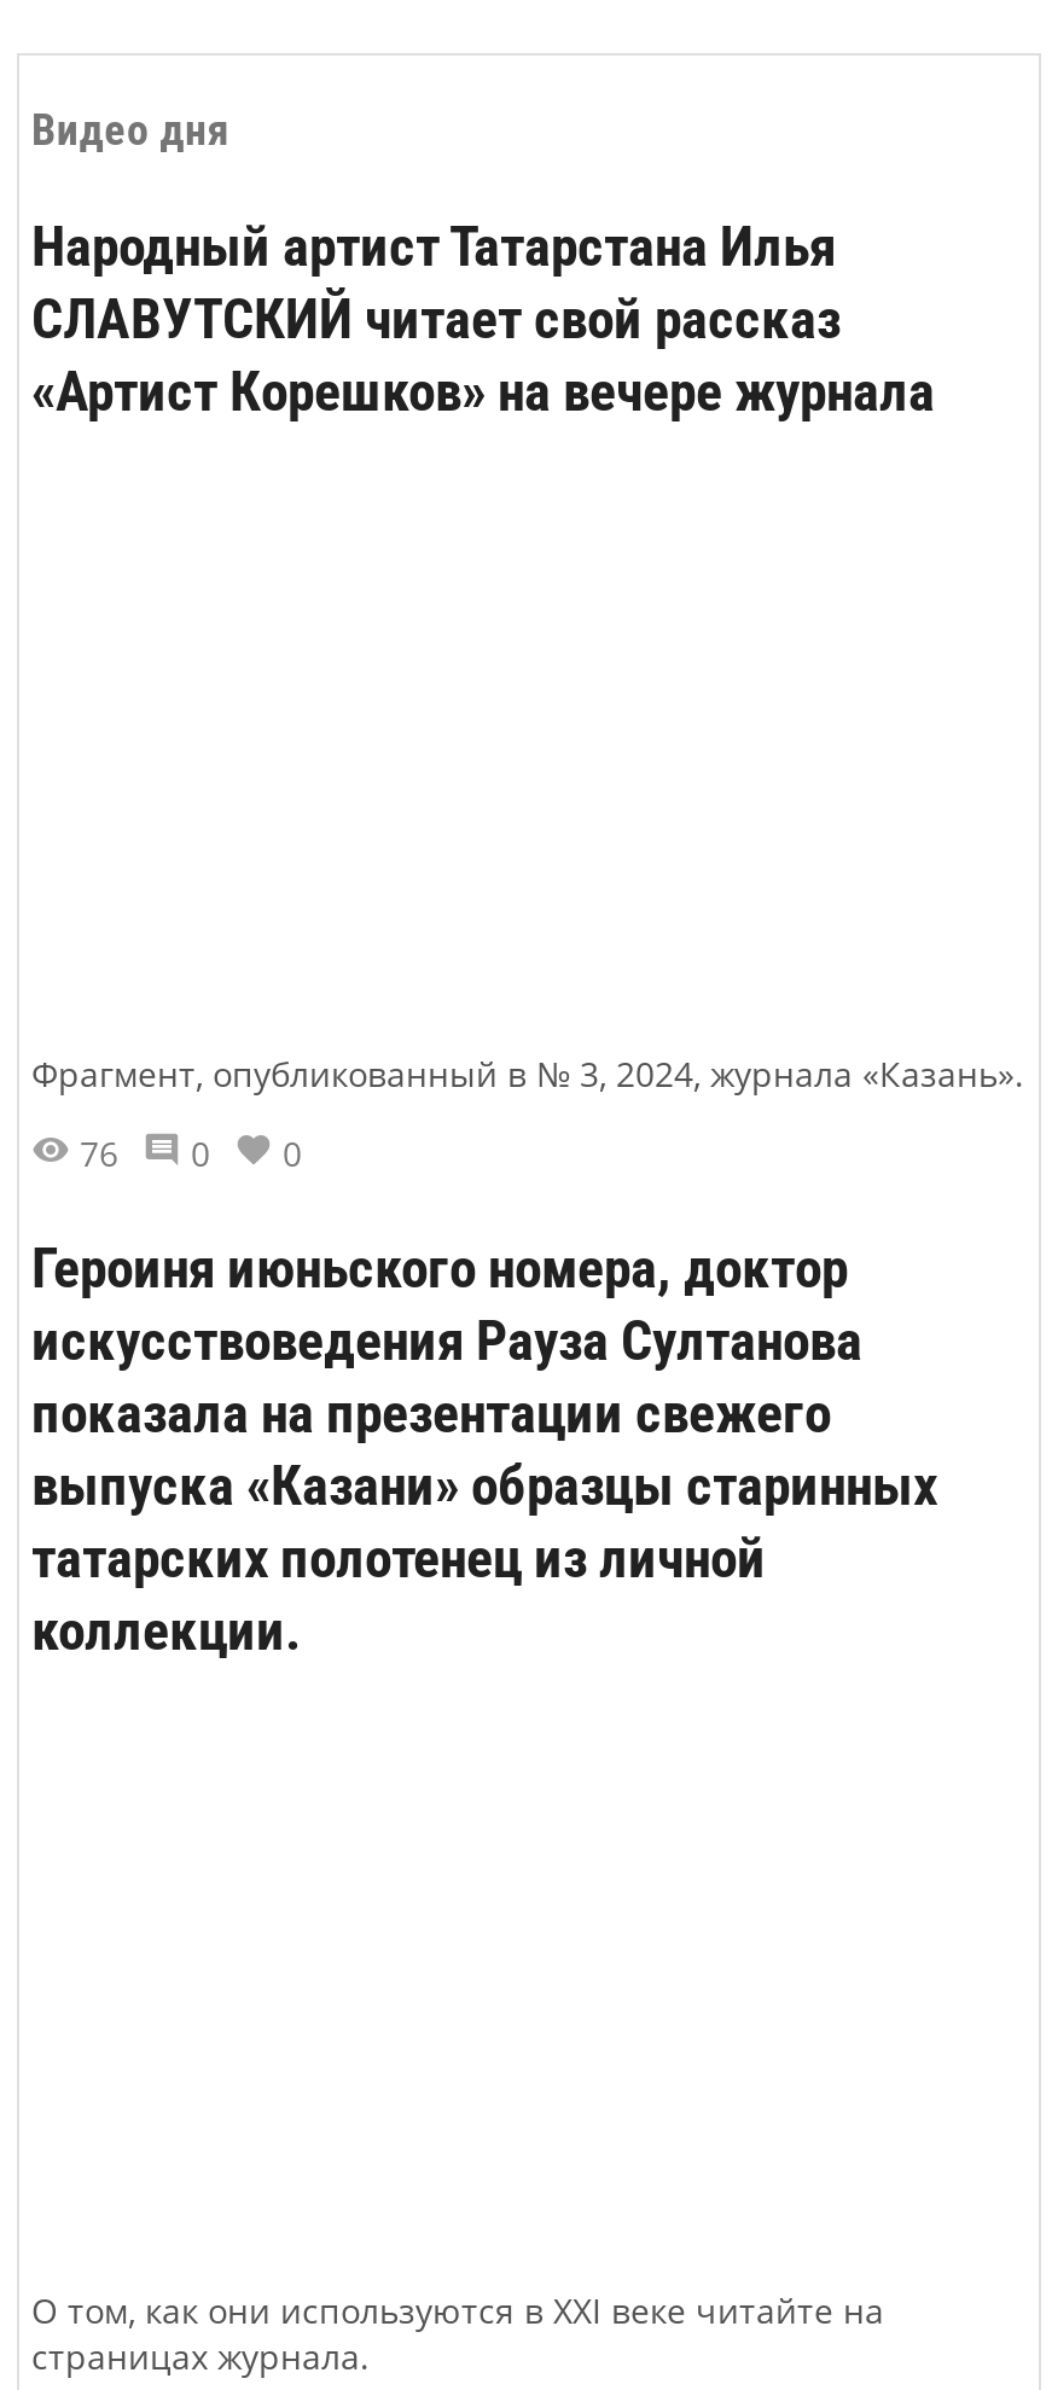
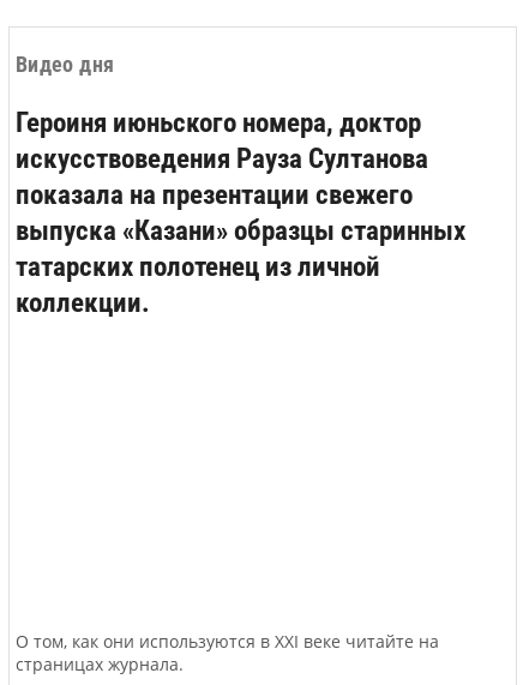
[31,213,935,426] Народный артист Татарстана Илья | СЛАВУТСКИЙ читает свой рассказ | «Артист Корешков» на вечере журнала -> none
[31,1049,1024,1175] Фрагмент, опубликованный в № 3, 2024, журнала «Казань». | 76 | 0 | 0 -> none

